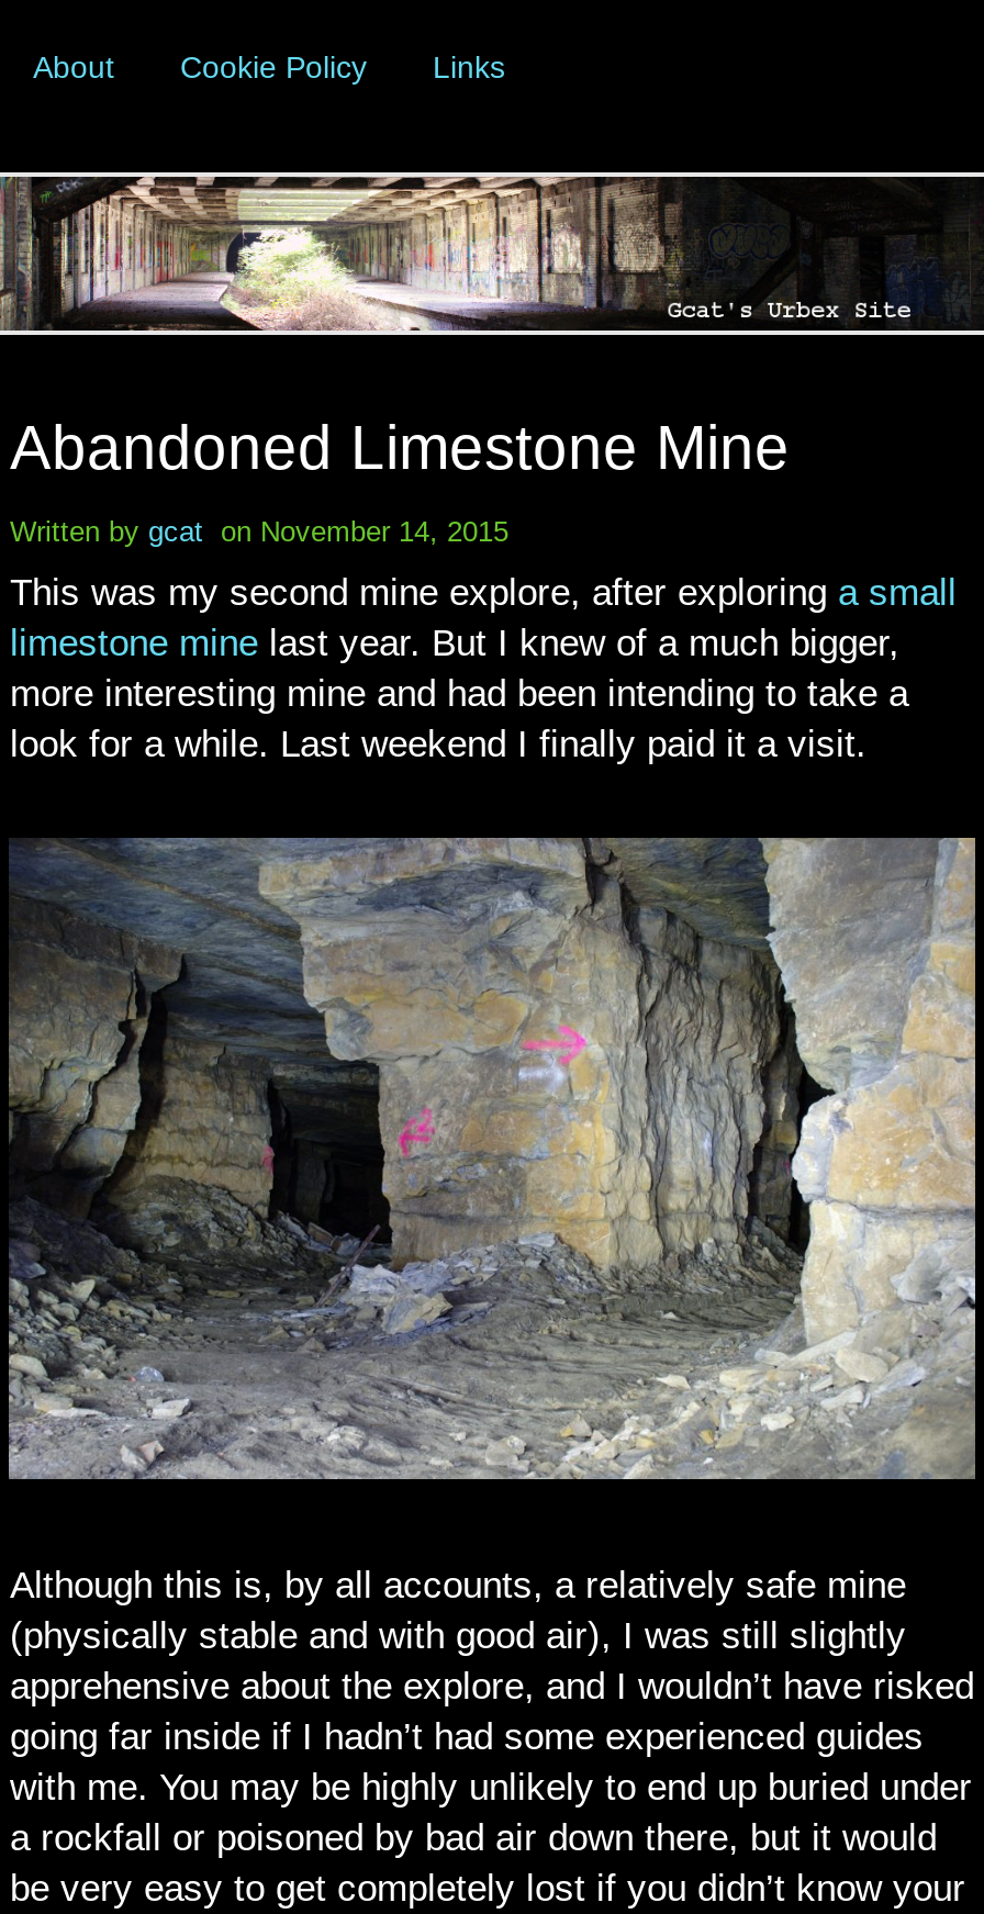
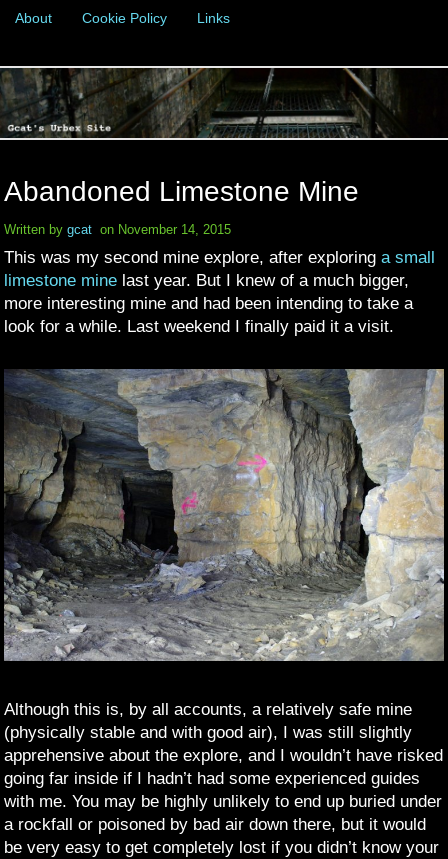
[7,175,977,333] [image] -> [3,67,445,139] [image]

